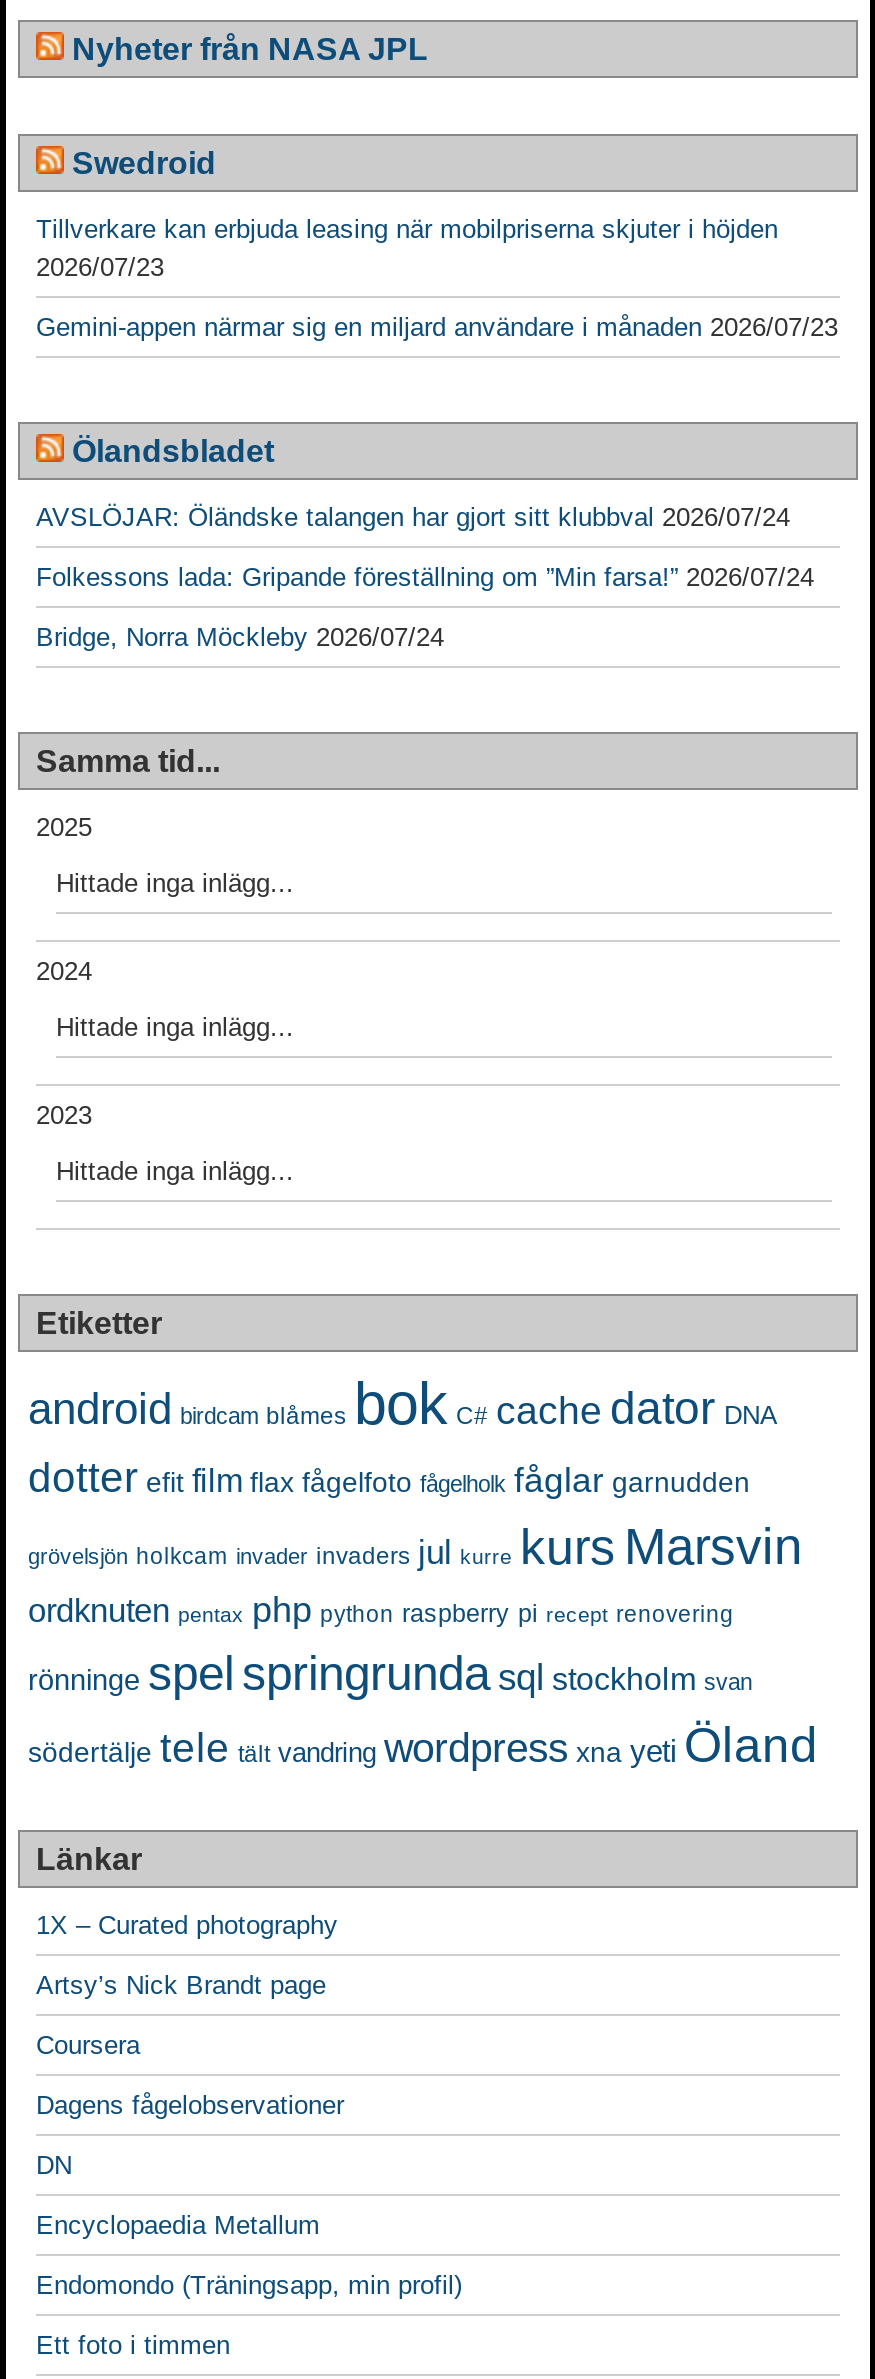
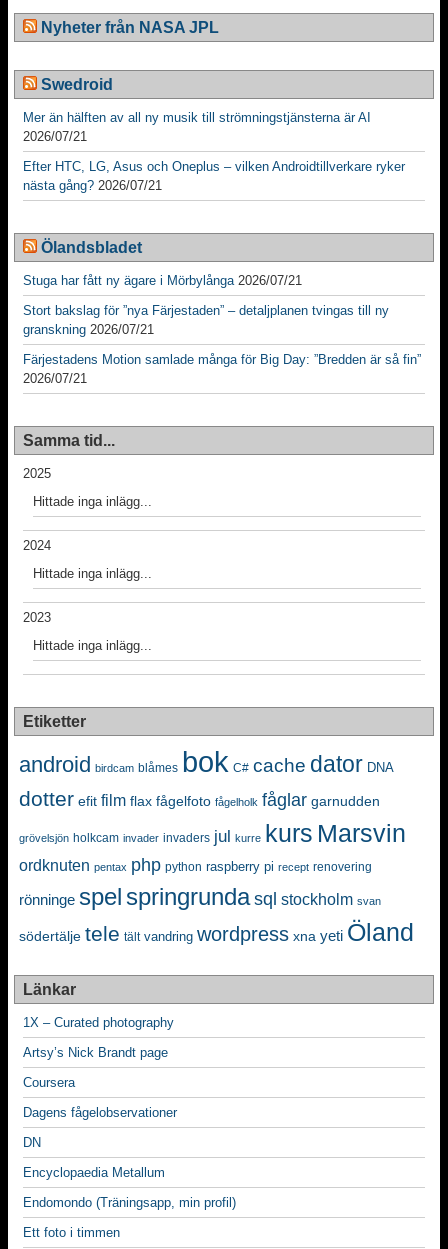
[36,215,778,283] Tillverkare kan erbjuda leasing när mobilpriserna skjuter i höjden | 2026/07/23 -> [23,110,371,144] Mer än hälften av all ny musik till strömningstjänsterna är AI | 2026/07/21
[36,313,838,343] Gemini-appen närmar sig en miljard användare i månaden 2026/07/23 -> [23,159,405,193] Efter HTC, LG, Asus och Oneplus – vilken Androidtillverkare ryker | nästa gång? 2026/07/21
[36,503,790,533] AVSLÖJAR: Öländske talangen har gjort sitt klubbval 2026/07/24 -> [23,273,302,288] Stuga har fått ny ägare i Mörbylånga 2026/07/21
[36,563,814,593] Folkessons lada: Gripande föreställning om ”Min farsa!” 2026/07/24 -> [23,303,389,337] Stort bakslag för ”nya Färjestaden” – detaljplanen tvingas till ny | granskning 2026/07/21
[36,623,444,653] Bridge, Norra Möckleby 2026/07/24 -> [23,352,421,386] Färjestadens Motion samlade många för Big Day: ”Bredden är så fin” | 2026/07/21

